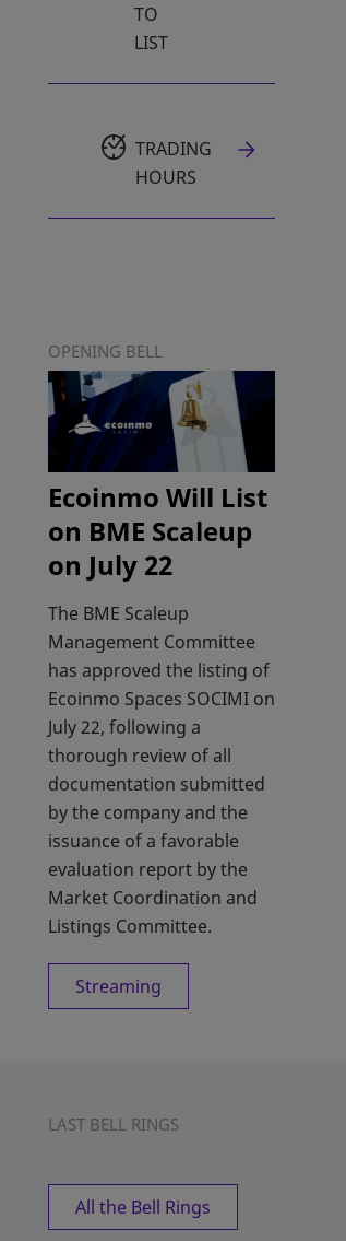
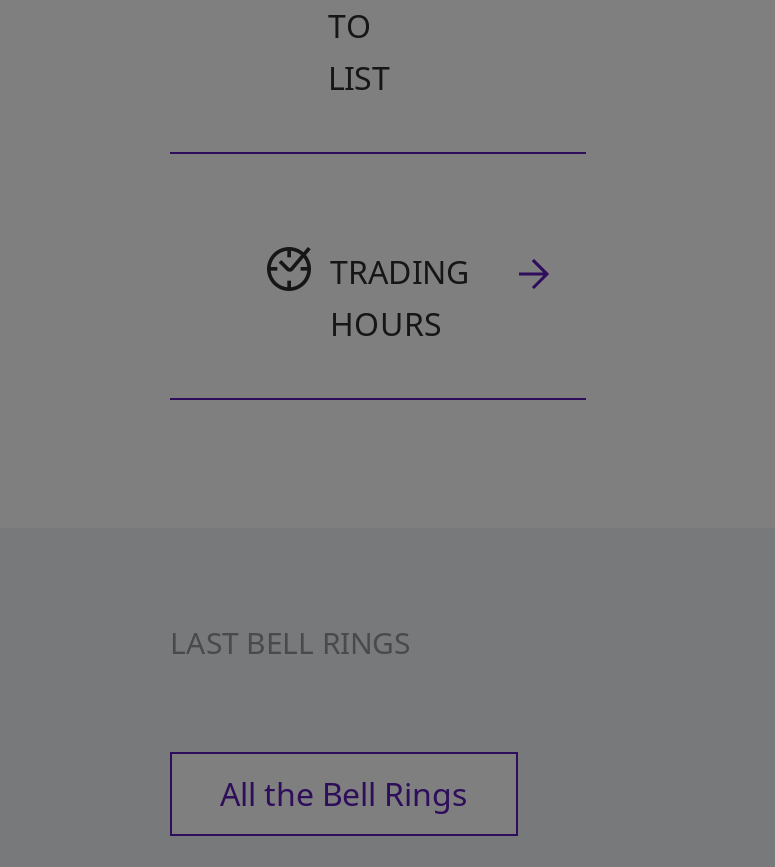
[48,340,163,362] OPENING BELL -> none
[47,370,276,998] [image] | Ecoinmo Will List | on BME Scaleup | on July 22 | The BME Scaleup | Management Committee | has approved the listing of | Ecoinmo Spaces SOCIMI on | July 22, following a | thorough review of all | documentation submitted | by the company and the | issuance of a favorable | evaluation report by the | Market Coordination and | Listings Committee. | Streaming -> none

